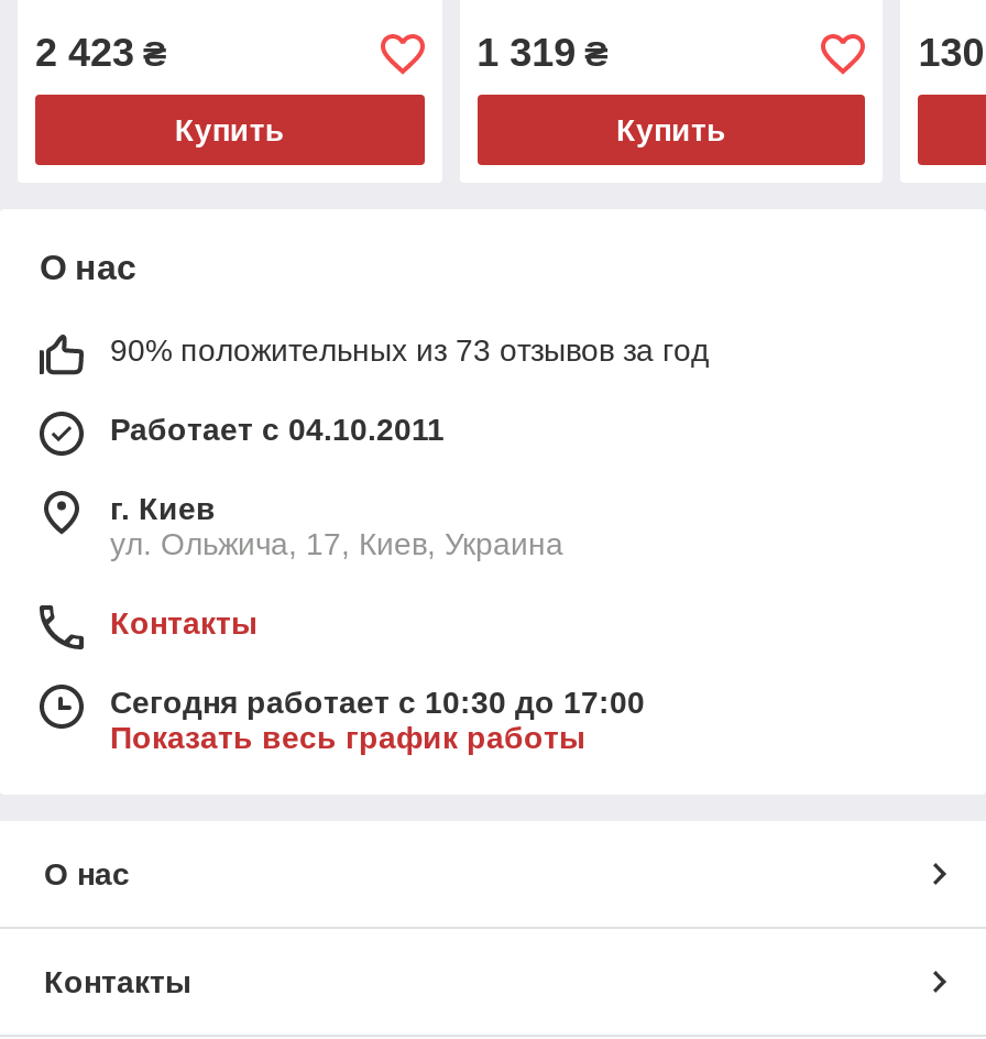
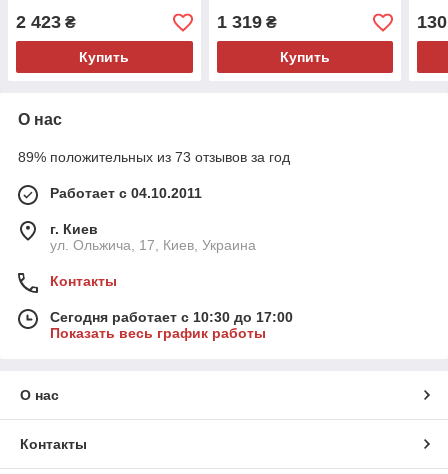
[110,333,709,368] 90% положительных из 73 отзывов за год -> [18,149,290,165] 89% положительных из 73 отзывов за год

